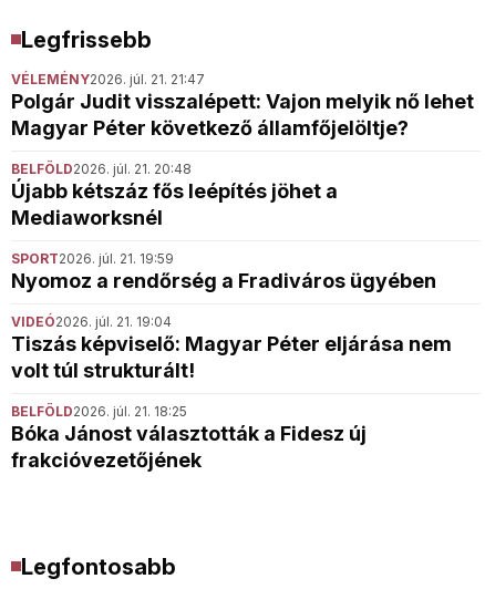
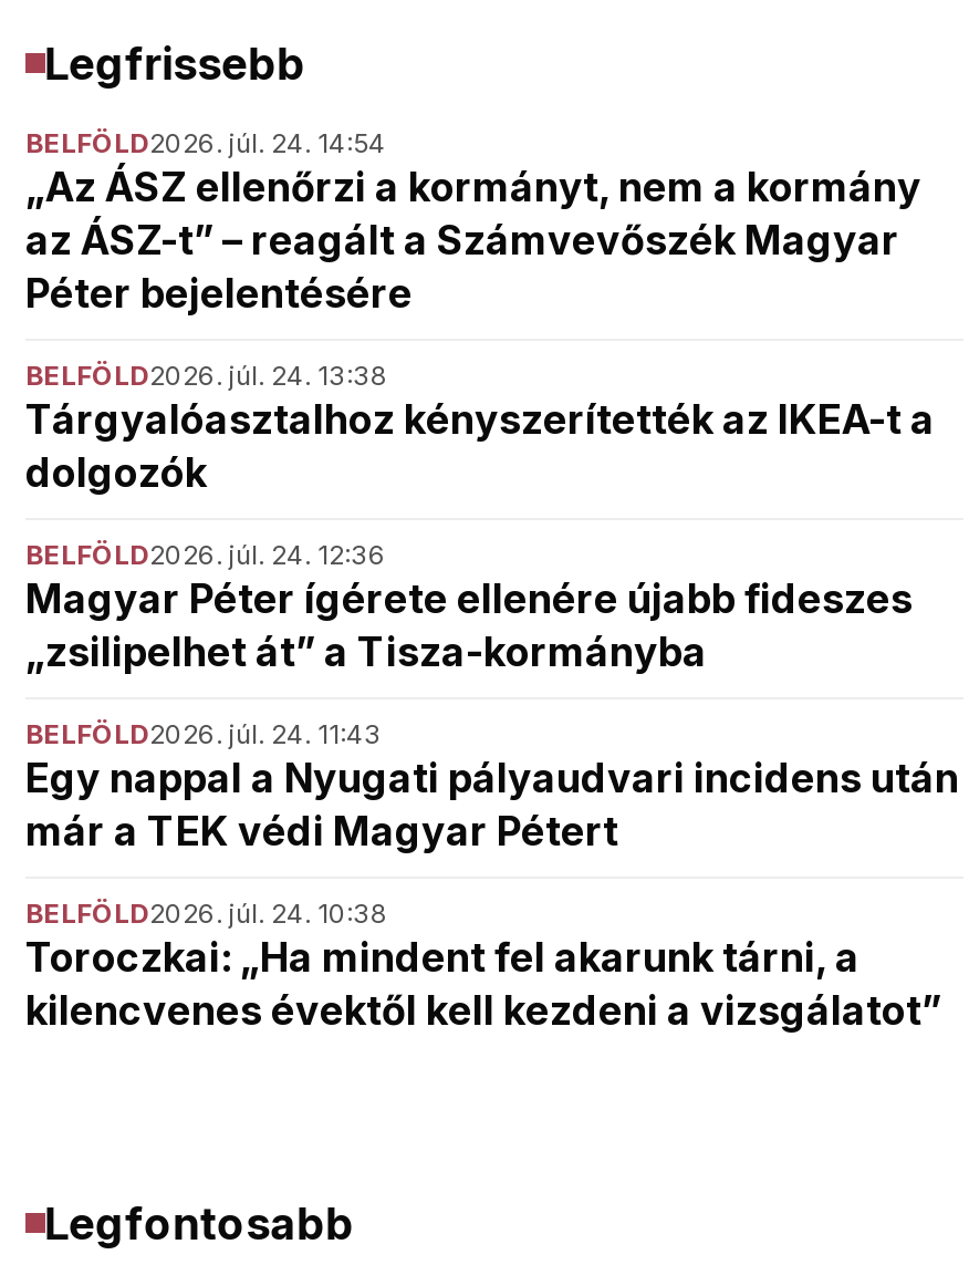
[11,71,474,139] VÉLEMÉNY2026. júl. 21. 21:47 | Polgár Judit visszalépett: Vajon melyik nő lehet | Magyar Péter következő államfőjelöltje? -> [25,126,921,316] BELFÖLD2026. júl. 24. 14:54 | „Az ÁSZ ellenőrzi a kormányt, nem a kormány | az ÁSZ-t” – reagált a Számvevőszék Magyar | Péter bejelentésére
[11,160,338,229] BELFÖLD2026. júl. 21. 20:48 | Újabb kétszáz fős leépítés jöhet a | Mediaworksnél -> [25,358,935,495] BELFÖLD2026. júl. 24. 13:38 | Tárgyalóasztalhoz kényszerítették az IKEA-t a | dolgozók
[11,250,436,292] SPORT2026. júl. 21. 19:59 | Nyomoz a rendőrség a Fradiváros ügyében -> [25,537,913,675] BELFÖLD2026. júl. 24. 12:36 | Magyar Péter ígérete ellenére újabb fideszes | „zsilipelhet át” a Tisza-kormányba
[11,313,452,382] VIDEÓ2026. júl. 21. 19:04 | Tiszás képviselő: Magyar Péter eljárása nem | volt túl strukturált! -> [25,717,959,854] BELFÖLD2026. júl. 24. 11:43 | Egy nappal a Nyugati pályaudvari incidens után | már a TEK védi Magyar Pétert
[11,403,367,471] BELFÖLD2026. júl. 21. 18:25 | Bóka Jánost választották a Fidesz új | frakcióvezetőjének -> [25,896,941,1033] BELFÖLD2026. júl. 24. 10:38 | Toroczkai: „Ha mindent fel akarunk tárni, a | kilencvenes évektől kell kezdeni a vizsgálatot”

